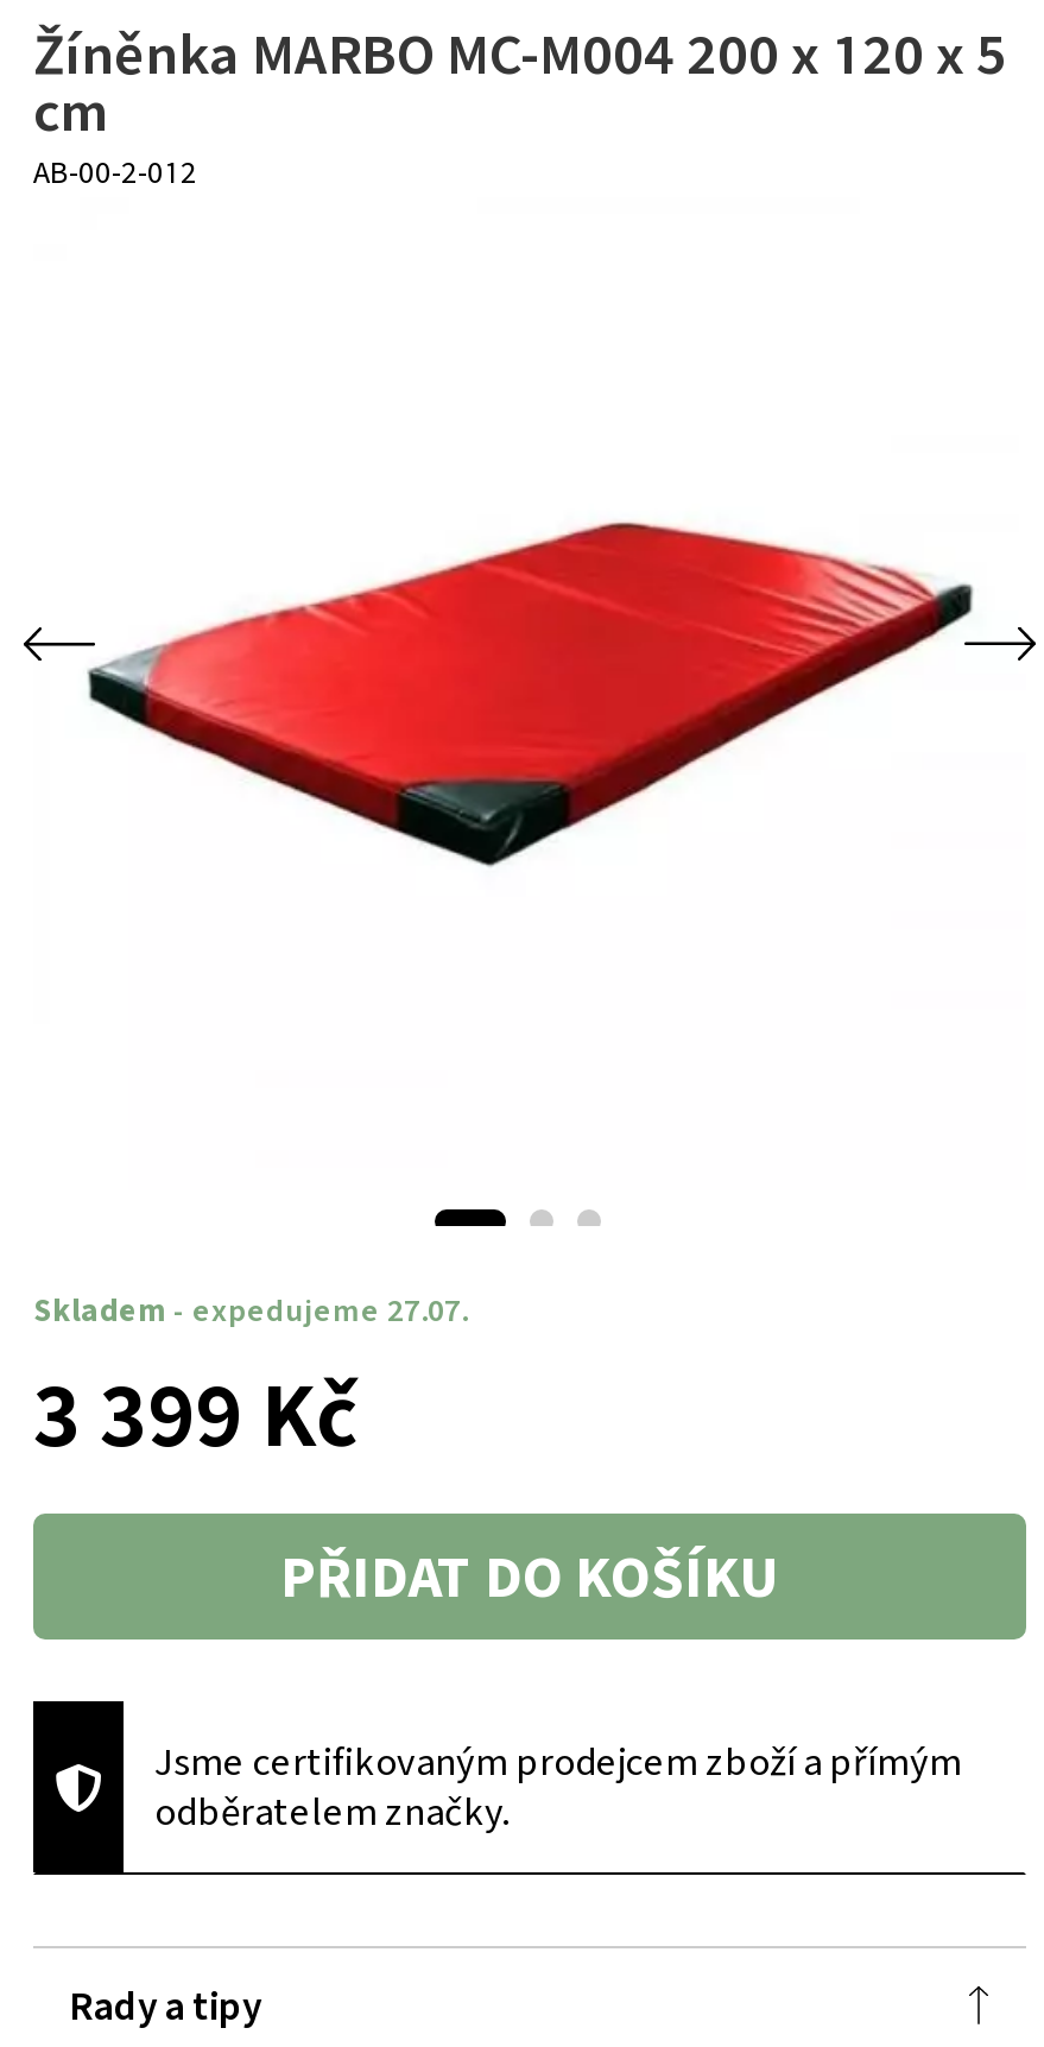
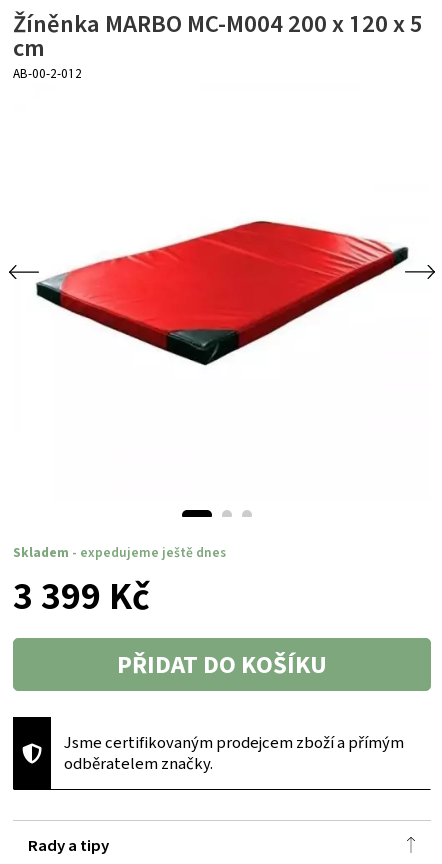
[33,1293,468,1328] Skladem - expedujeme 27.07. -> [13,545,226,560] Skladem - expedujeme ještě dnes

